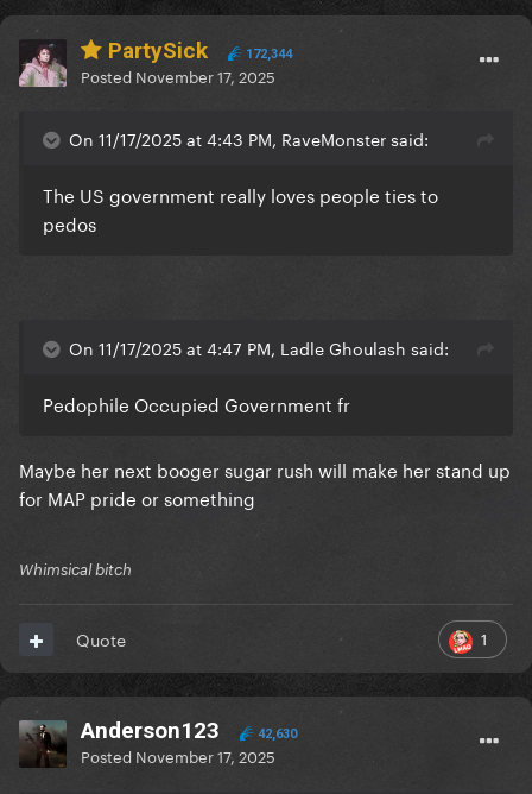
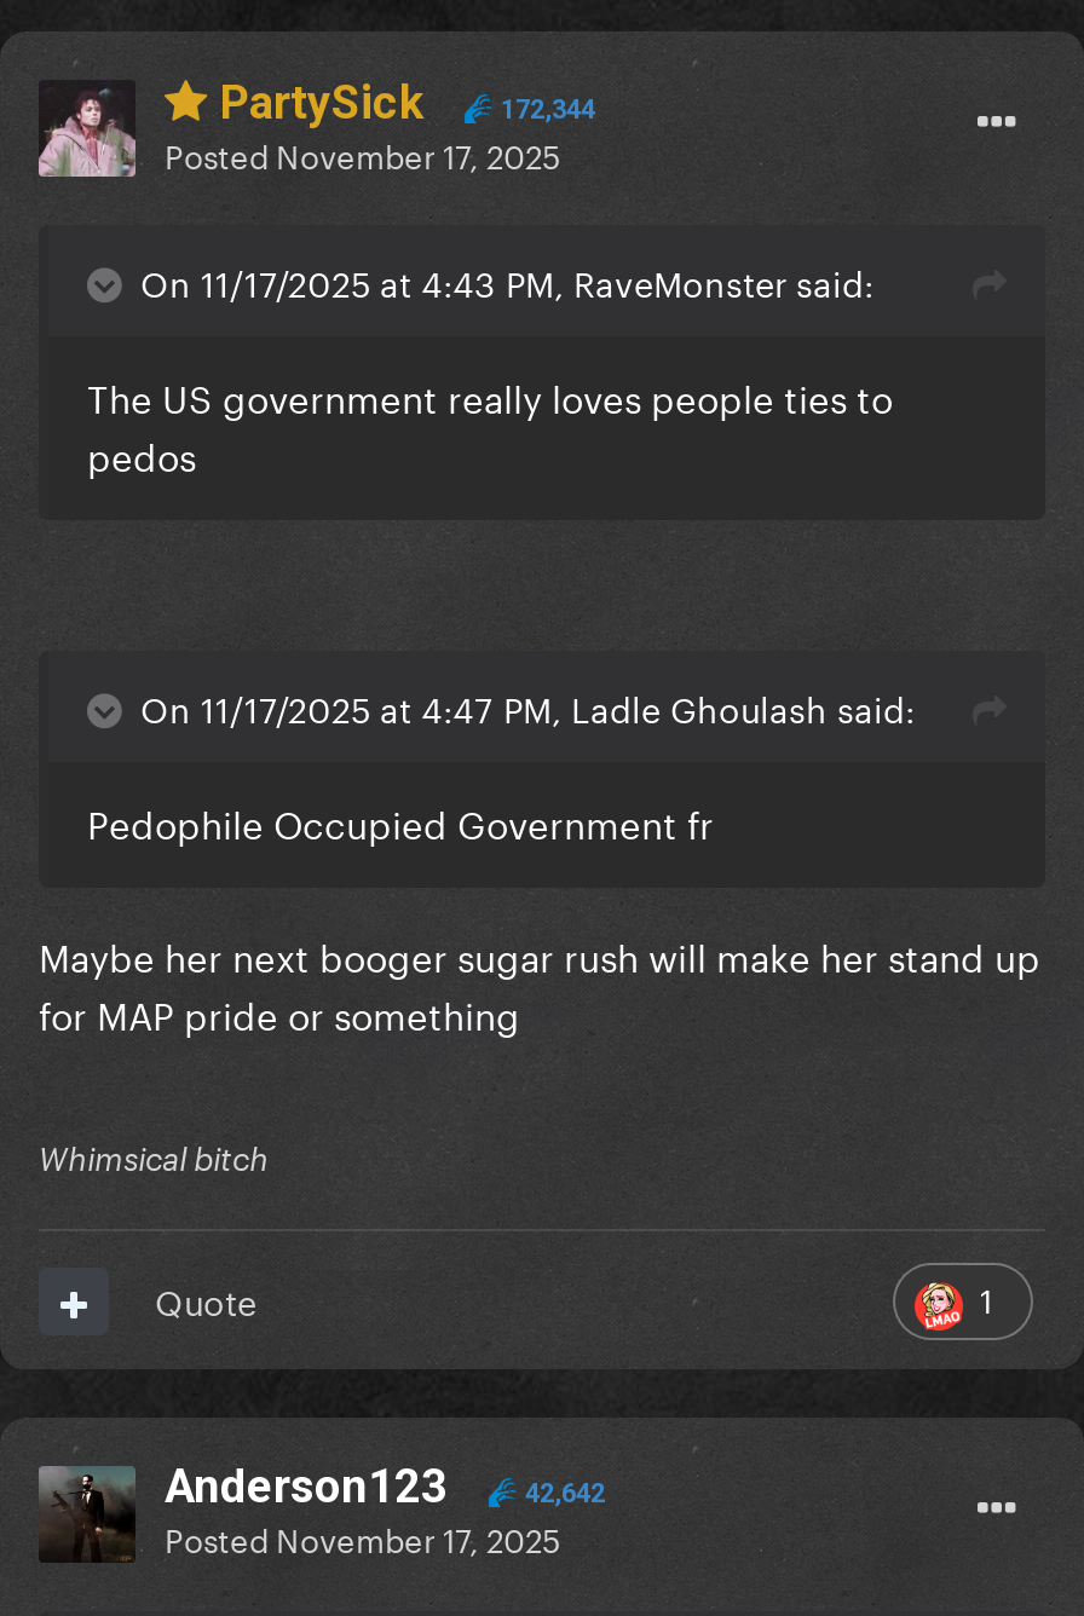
[254,727,297,742] 42,630 -> [518,1479,605,1511] 42,642

